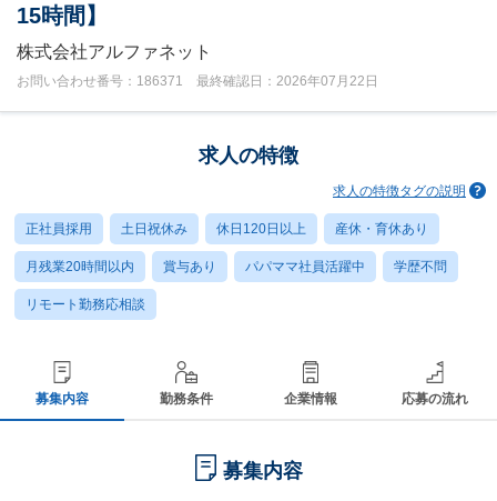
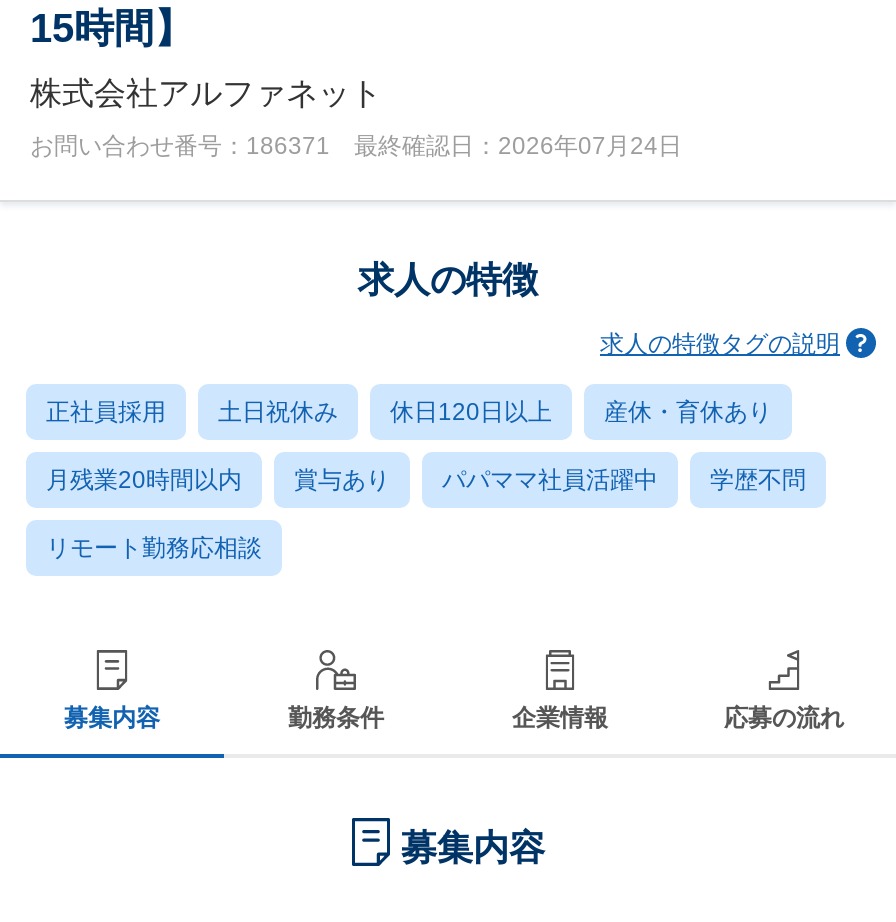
[17,73,378,89] お問い合わせ番号：186371 最終確認日：2026年07月22日 -> [30,132,682,160] お問い合わせ番号：186371 最終確認日：2026年07月24日

